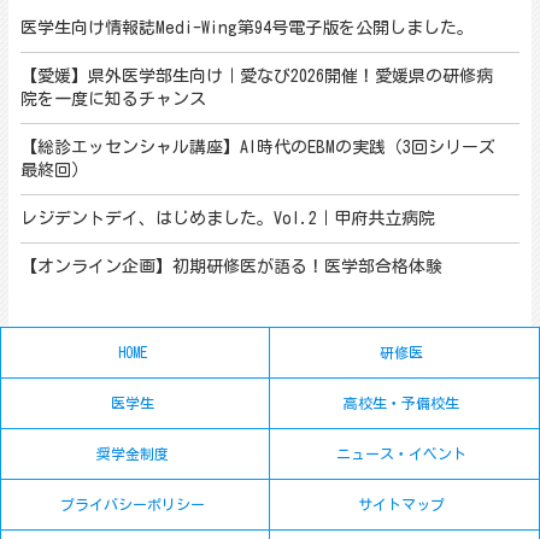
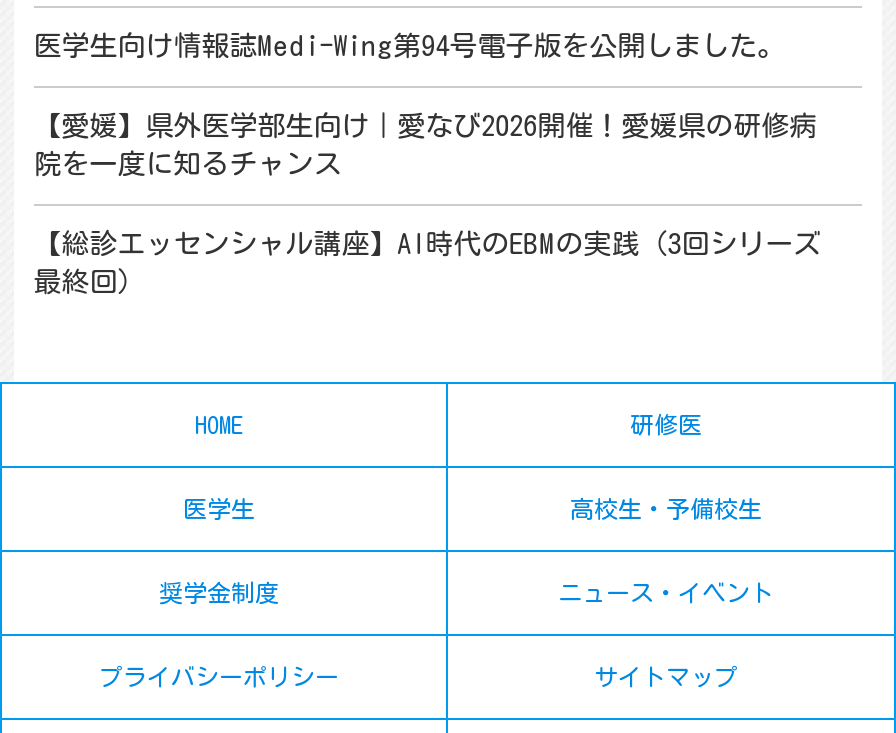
[20,210,442,275] レジデントデイ、はじめました。Vol.2｜甲府共立病院 | 【オンライン企画】初期研修医が語る！医学部合格体験 -> none

